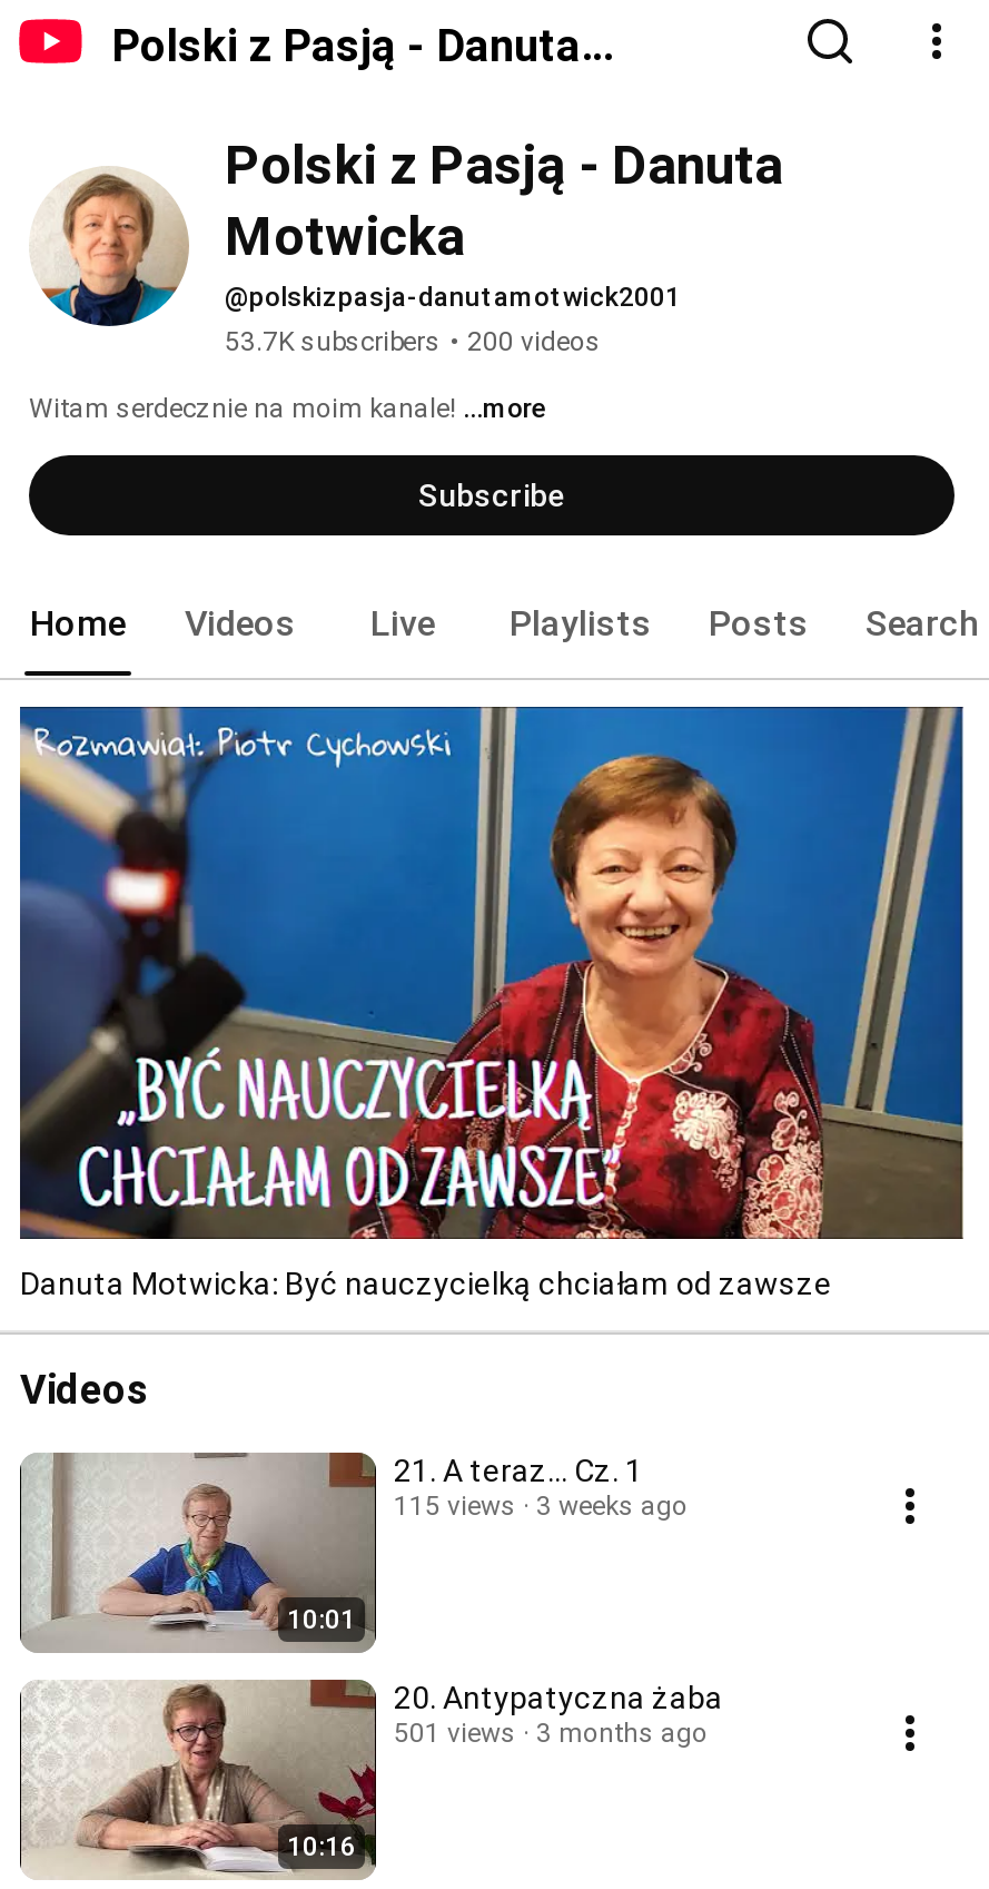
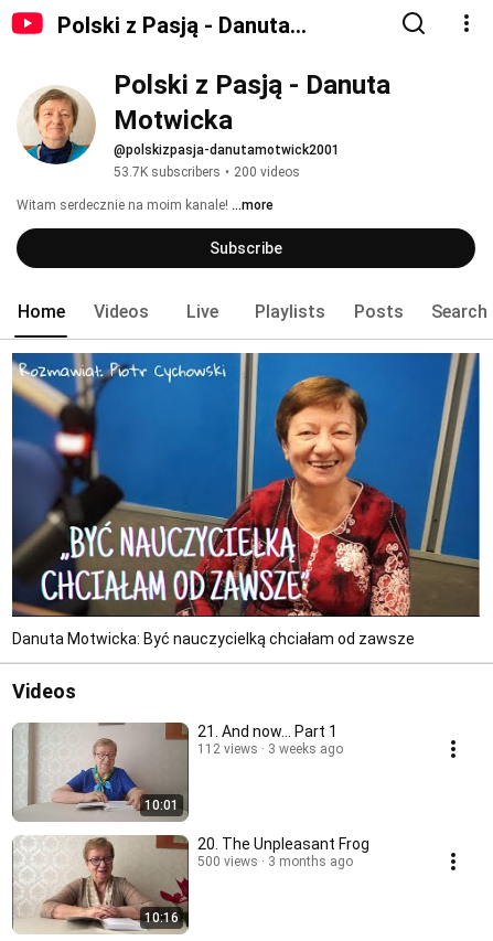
[394,1452,643,1521] 21. A teraz... Cz. 1 | 115 views -> [197,722,337,756] 21. And now... Part 1 | 112 views
[394,1679,723,1748] 20. Antypatyczna żaba | 501 views -> [197,835,369,869] 20. The Unpleasant Frog | 500 views

